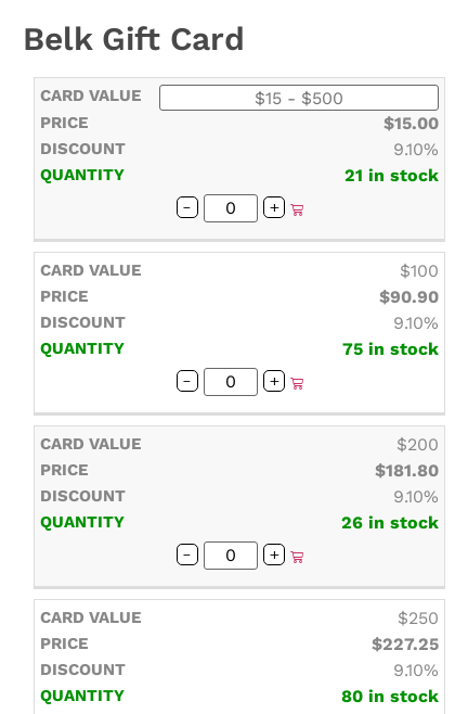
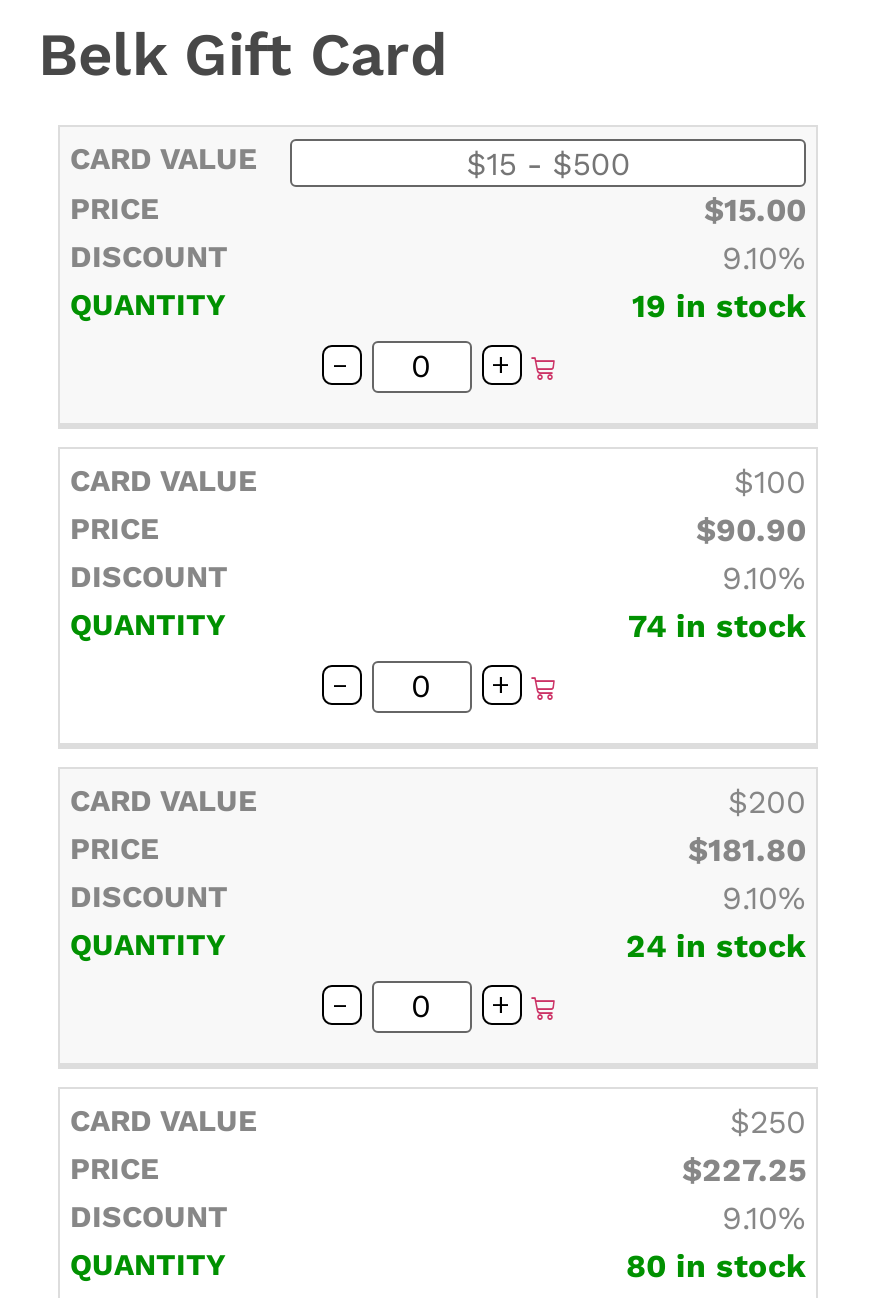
[344,165,439,186] 21 in stock -> [632,287,806,325] 19 in stock
[342,339,439,359] 75 in stock -> [628,607,806,645] 74 in stock
[341,512,439,533] 26 in stock -> [626,927,806,965] 24 in stock

